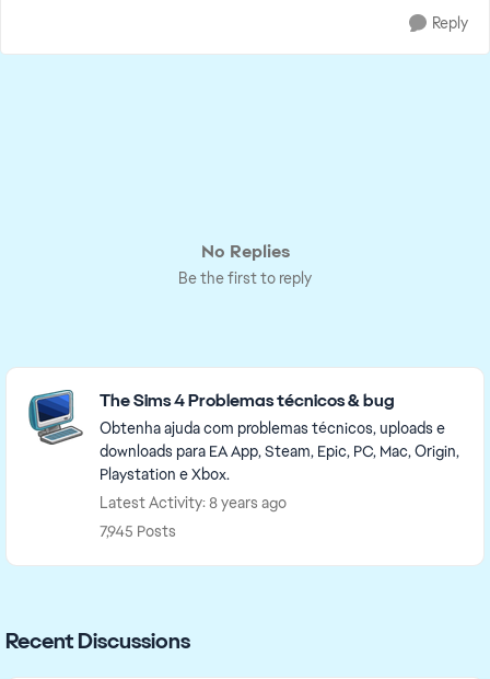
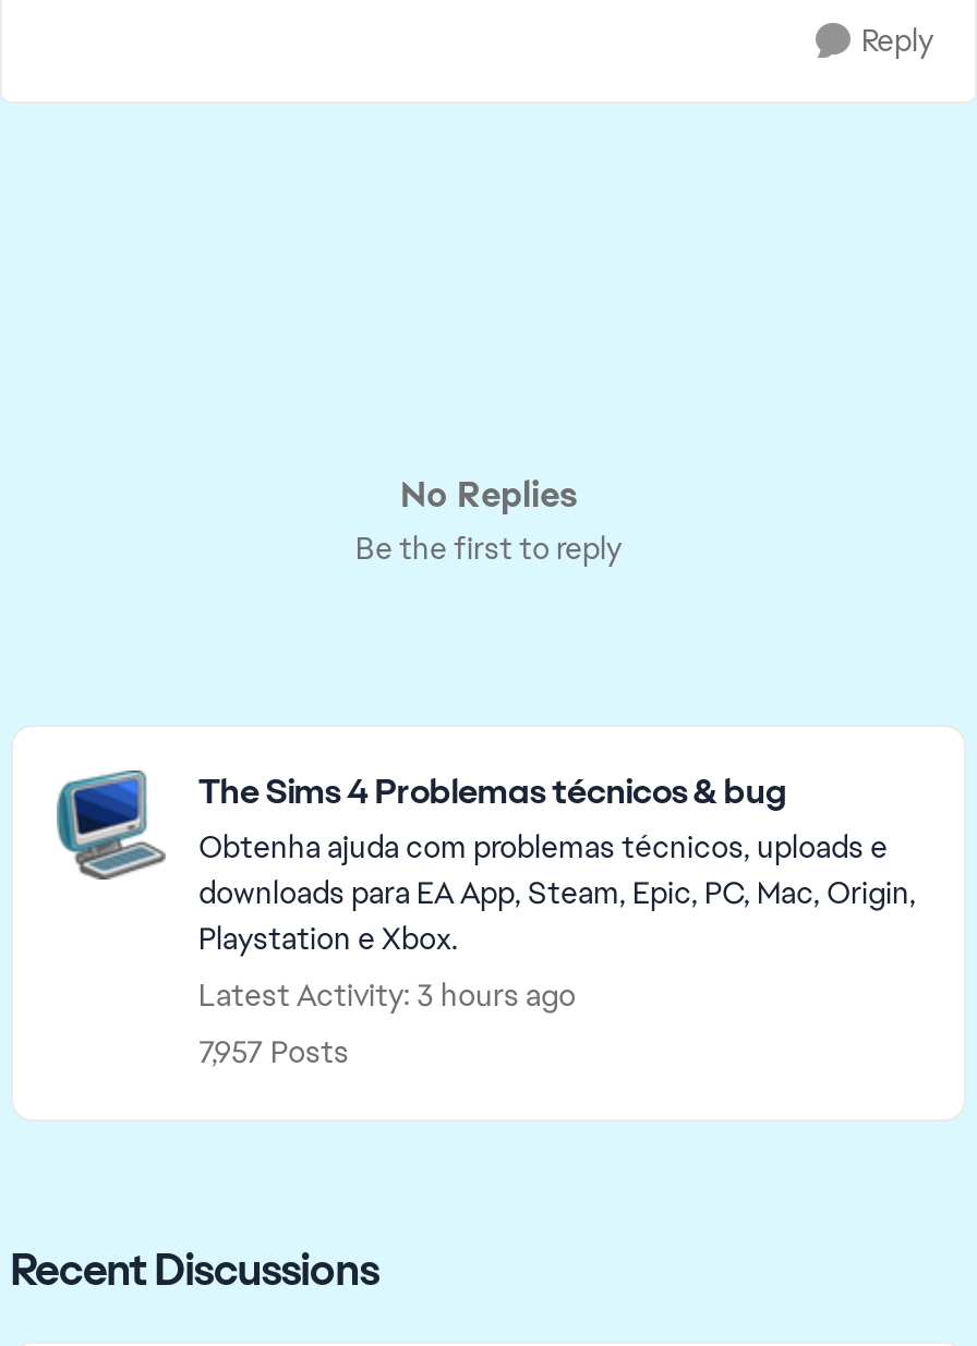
[100,493,287,513] Latest Activity: 8 years ago -> [198,975,576,1015] Latest Activity: 3 hours ago
[100,521,176,541] 7,945 Posts -> [198,1032,349,1071] 7,957 Posts

